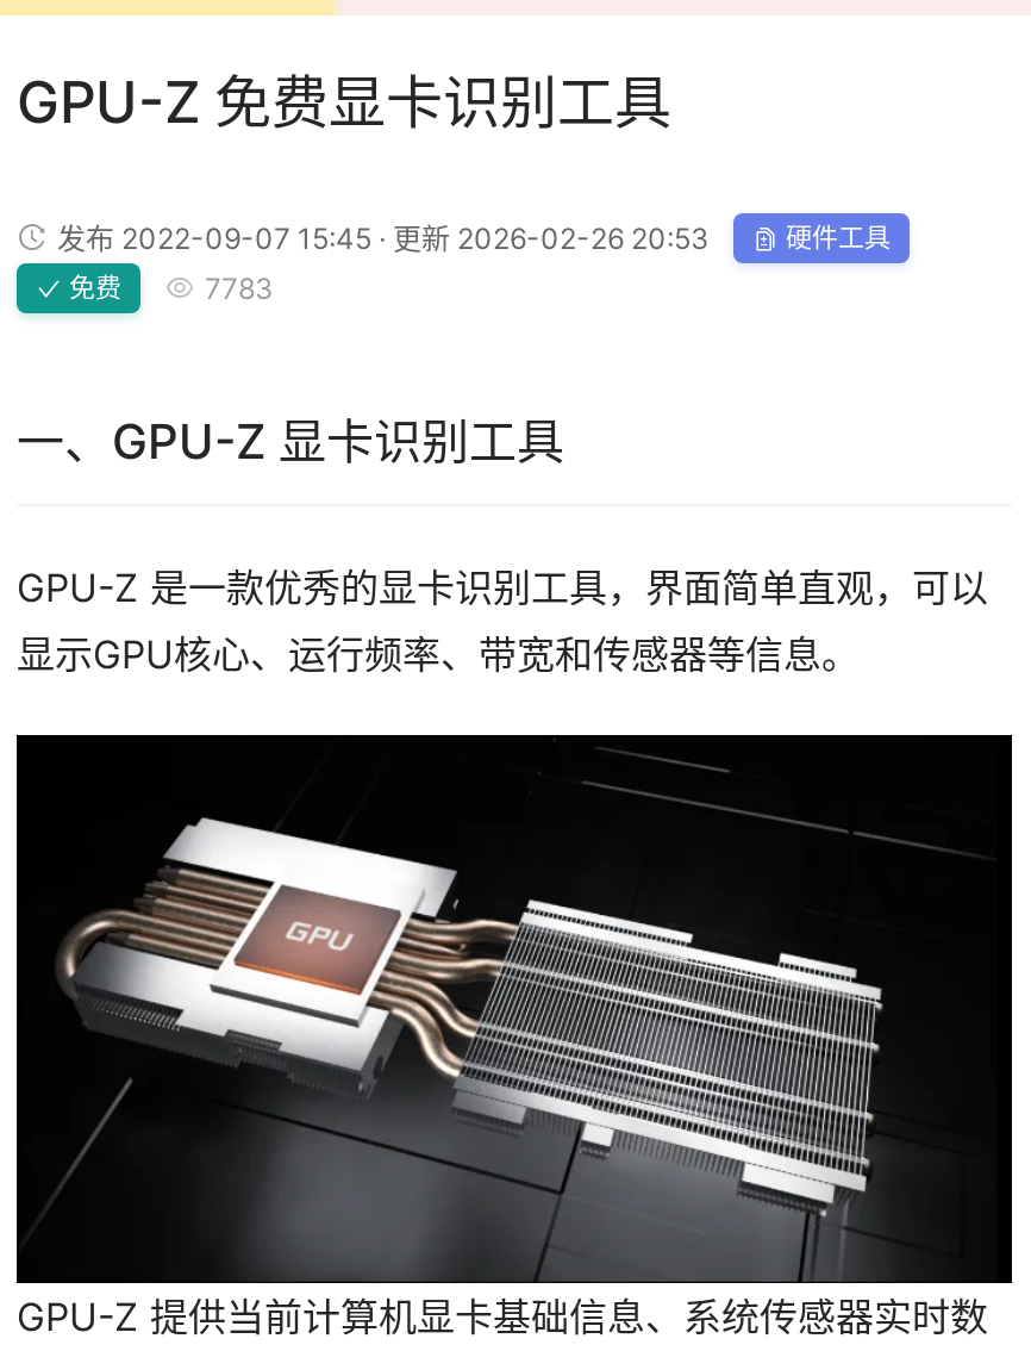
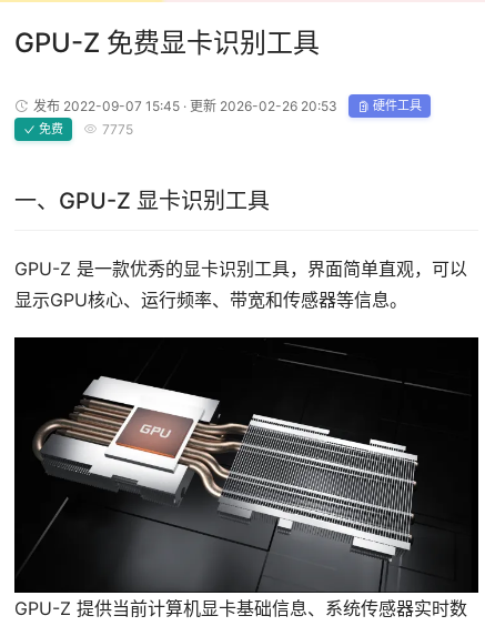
[205,270,274,306] 7783 -> [102,121,133,138] 7775

